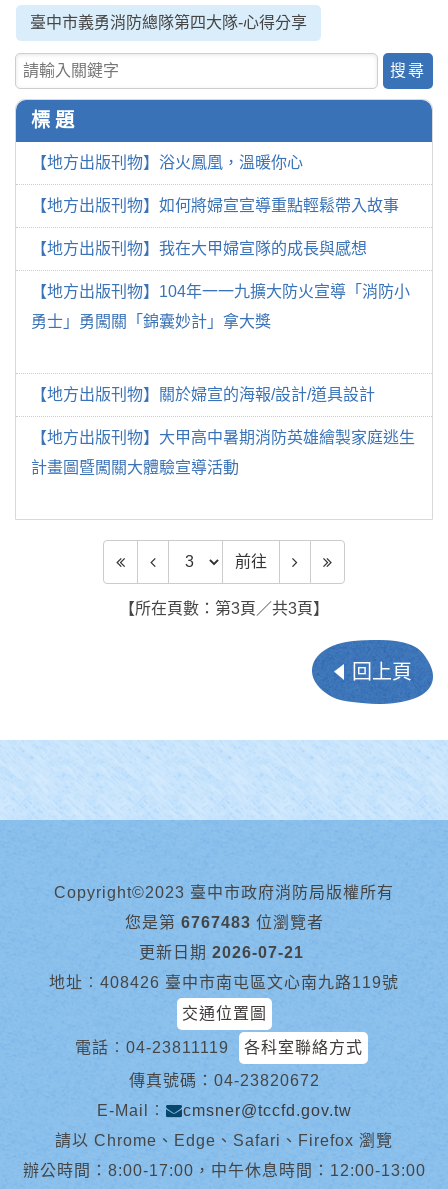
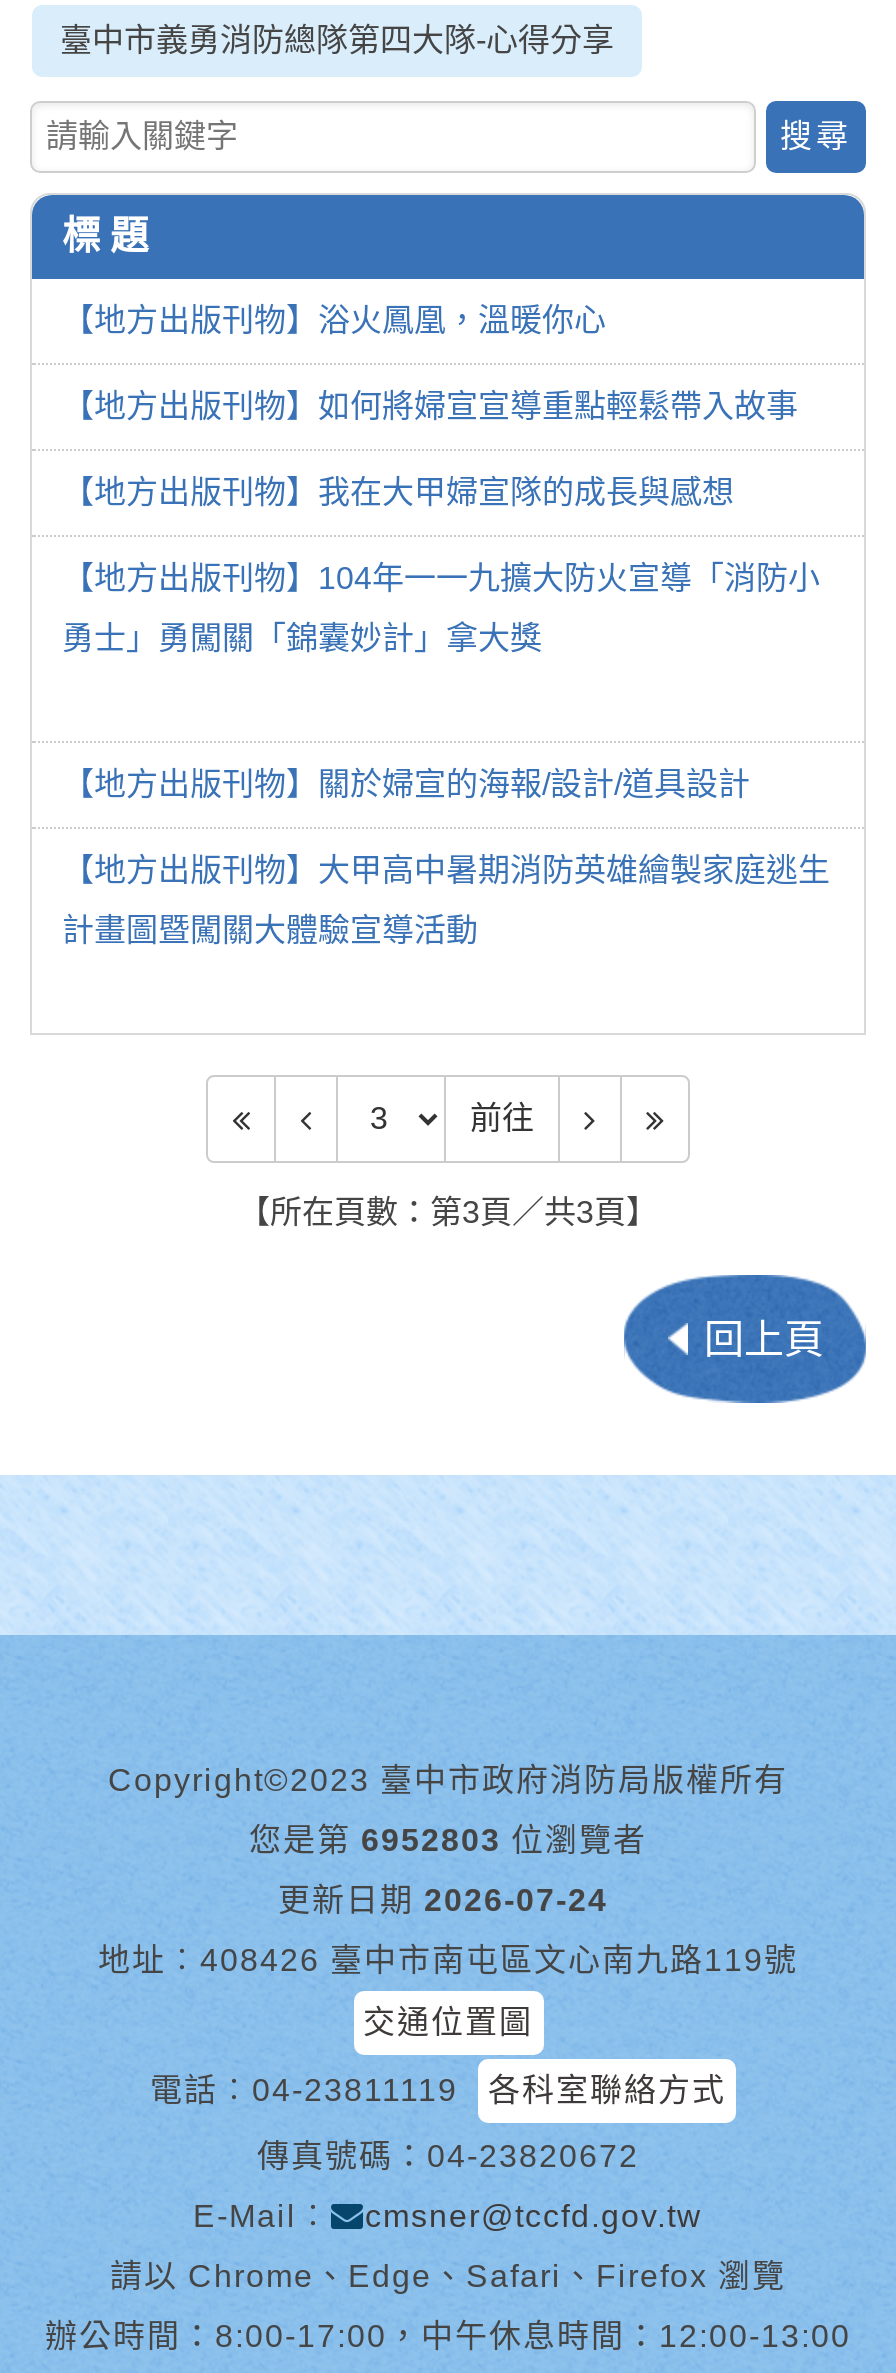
[124,914,323,931] 您是第 6767483 位瀏覽者 -> [249,1823,647,1857] 您是第 6952803 位瀏覽者
[139,944,304,961] 更新日期 2026-07-21 -> [278,1883,608,1917] 更新日期 2026-07-24

